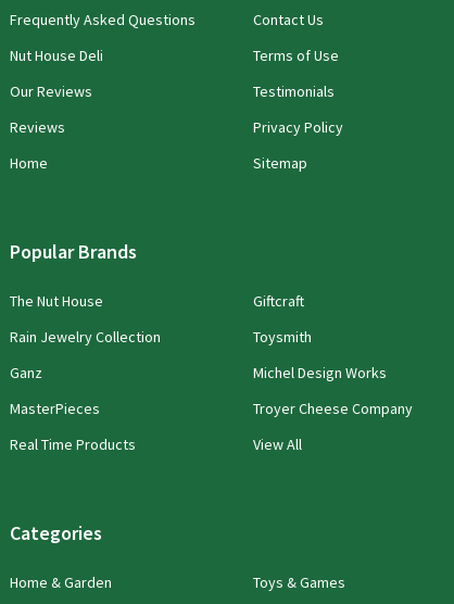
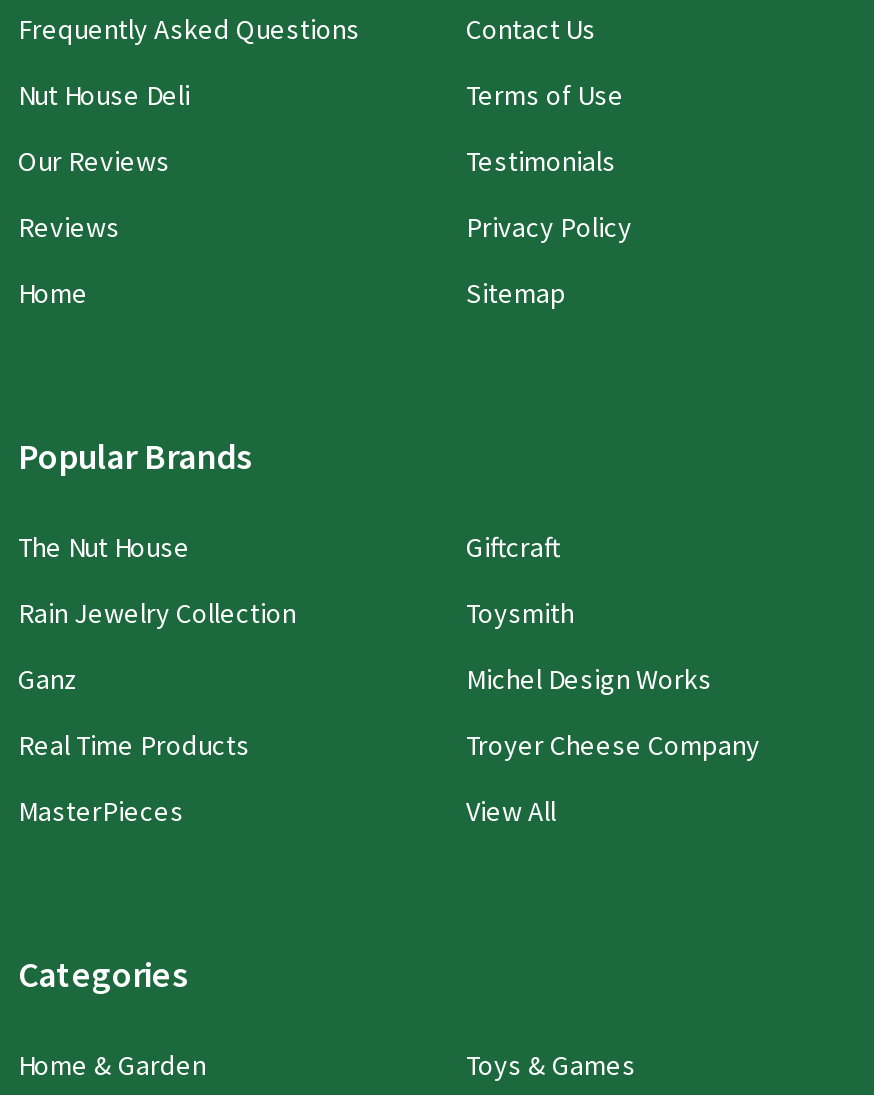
moved [10,398,100,418] -> [18,793,184,829]: MasterPieces
moved [10,434,136,454] -> [18,727,250,763]: Real Time Products

